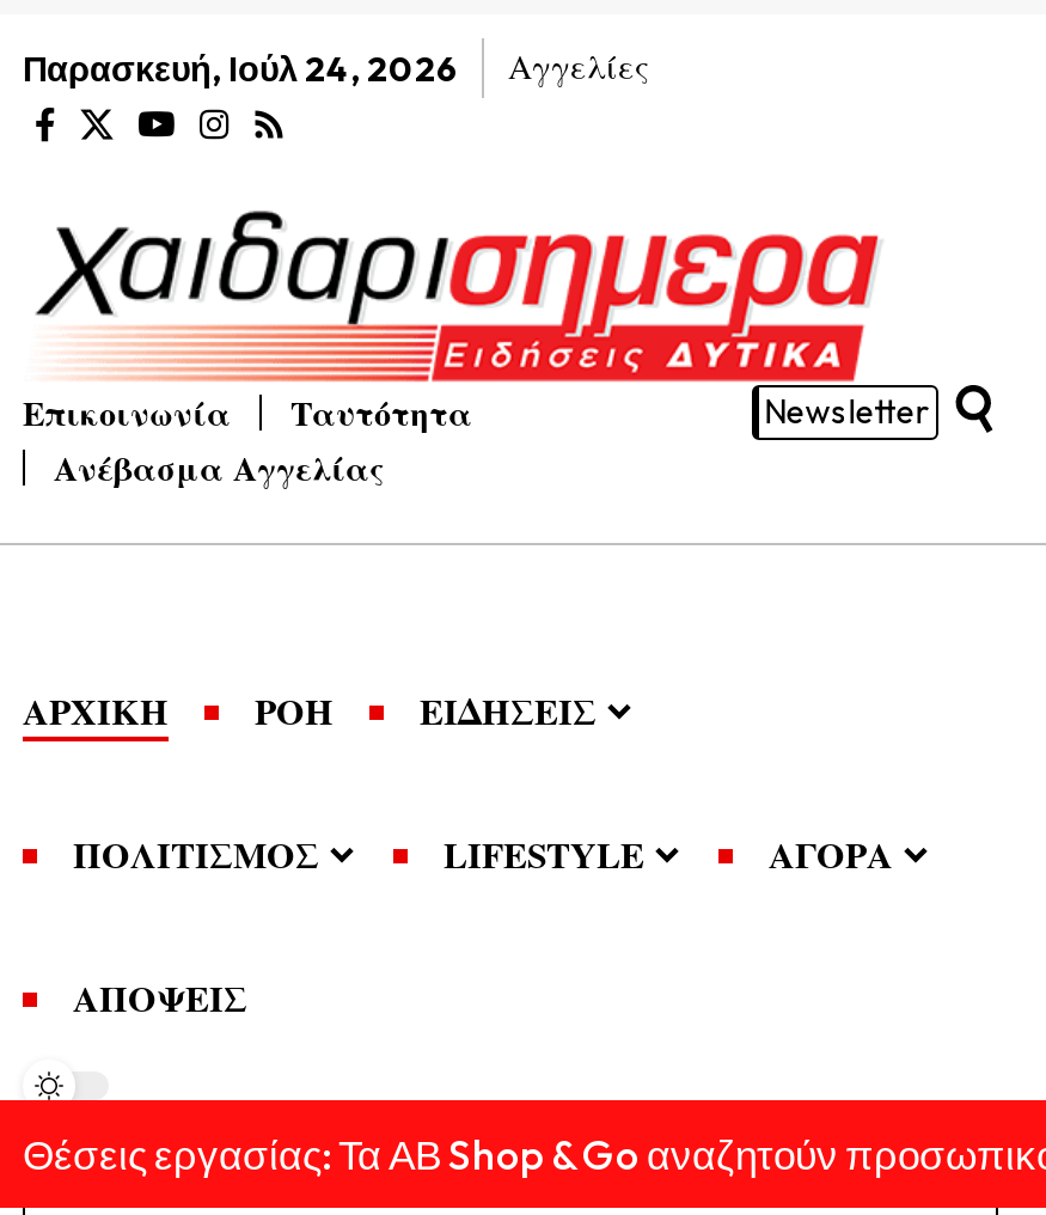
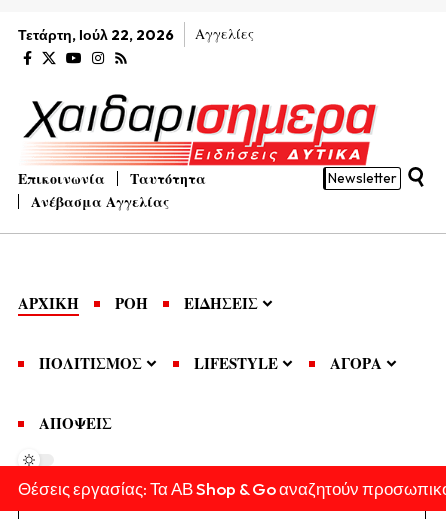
[23,48,458,91] Παρασκευή, Ιούλ 24, 2026 -> [18,26,174,44] Τετάρτη, Ιούλ 22, 2026

